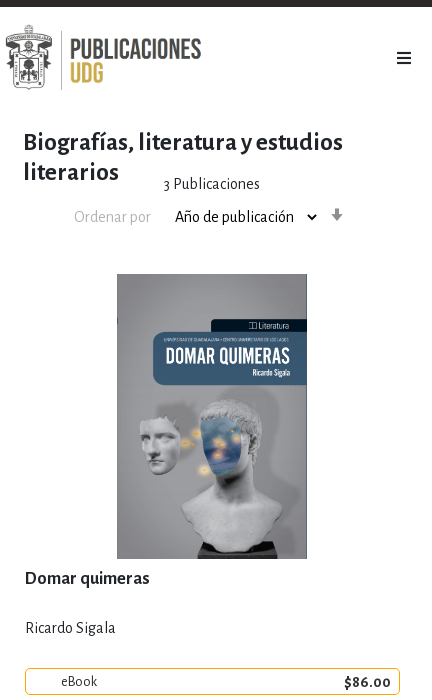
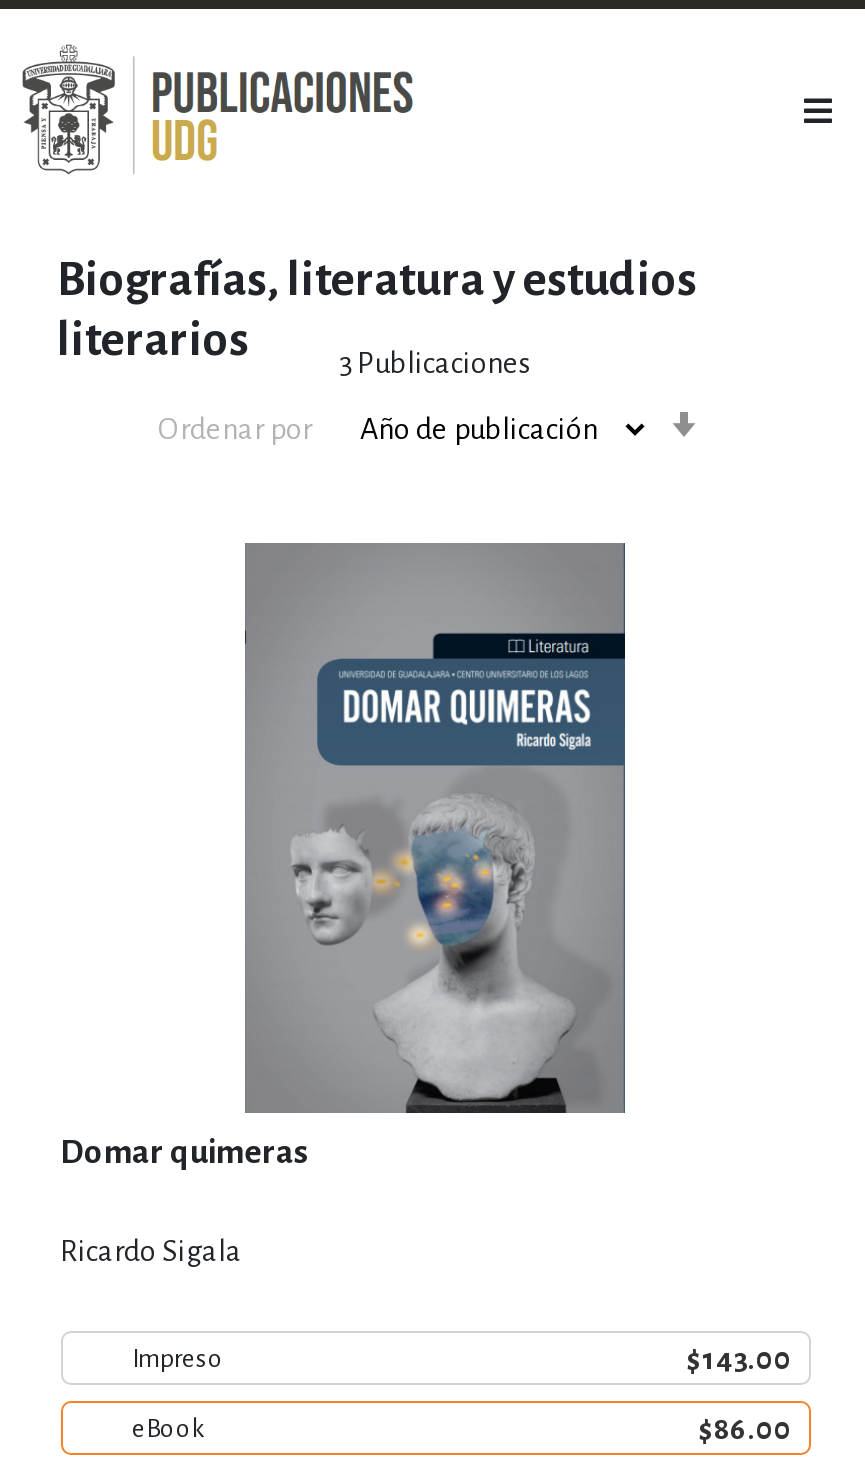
none -> [132,1343,792,1375] Impreso | $143.00

